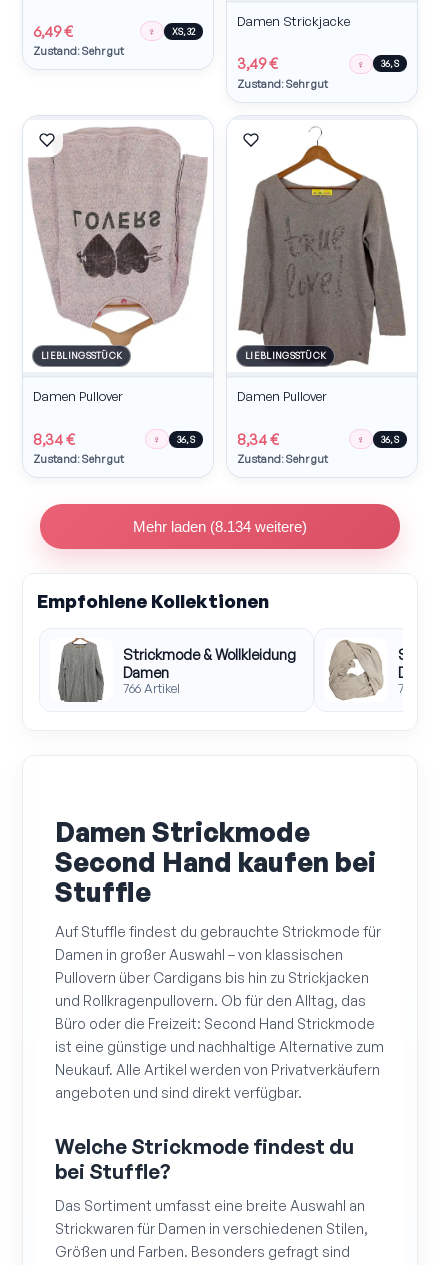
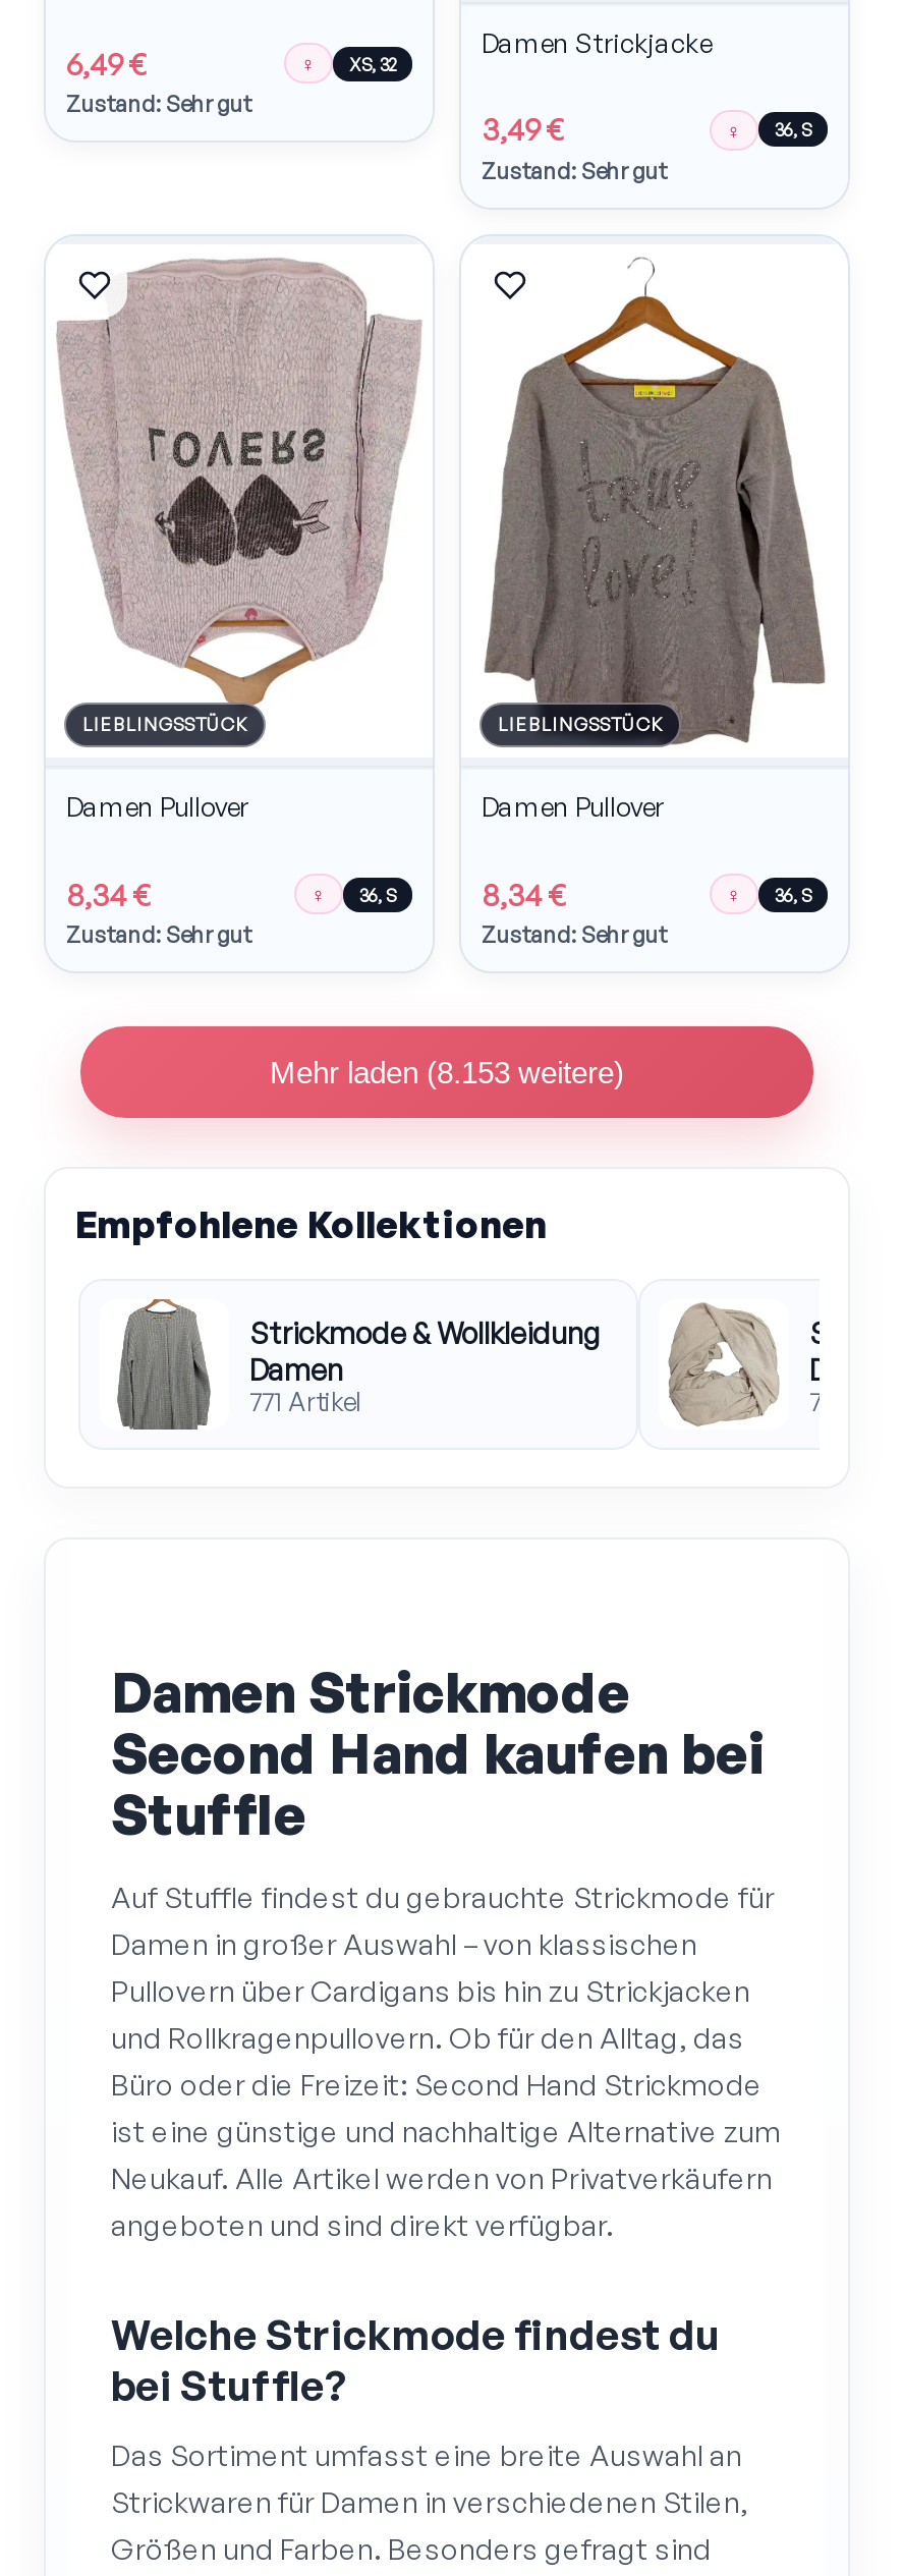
[133,518,307,535] Mehr laden (8.134 weitere) -> [270,1055,624,1090] Mehr laden (8.153 weitere)
[123,680,180,696] 766 Artikel -> [249,1385,361,1418] 771 Artikel

